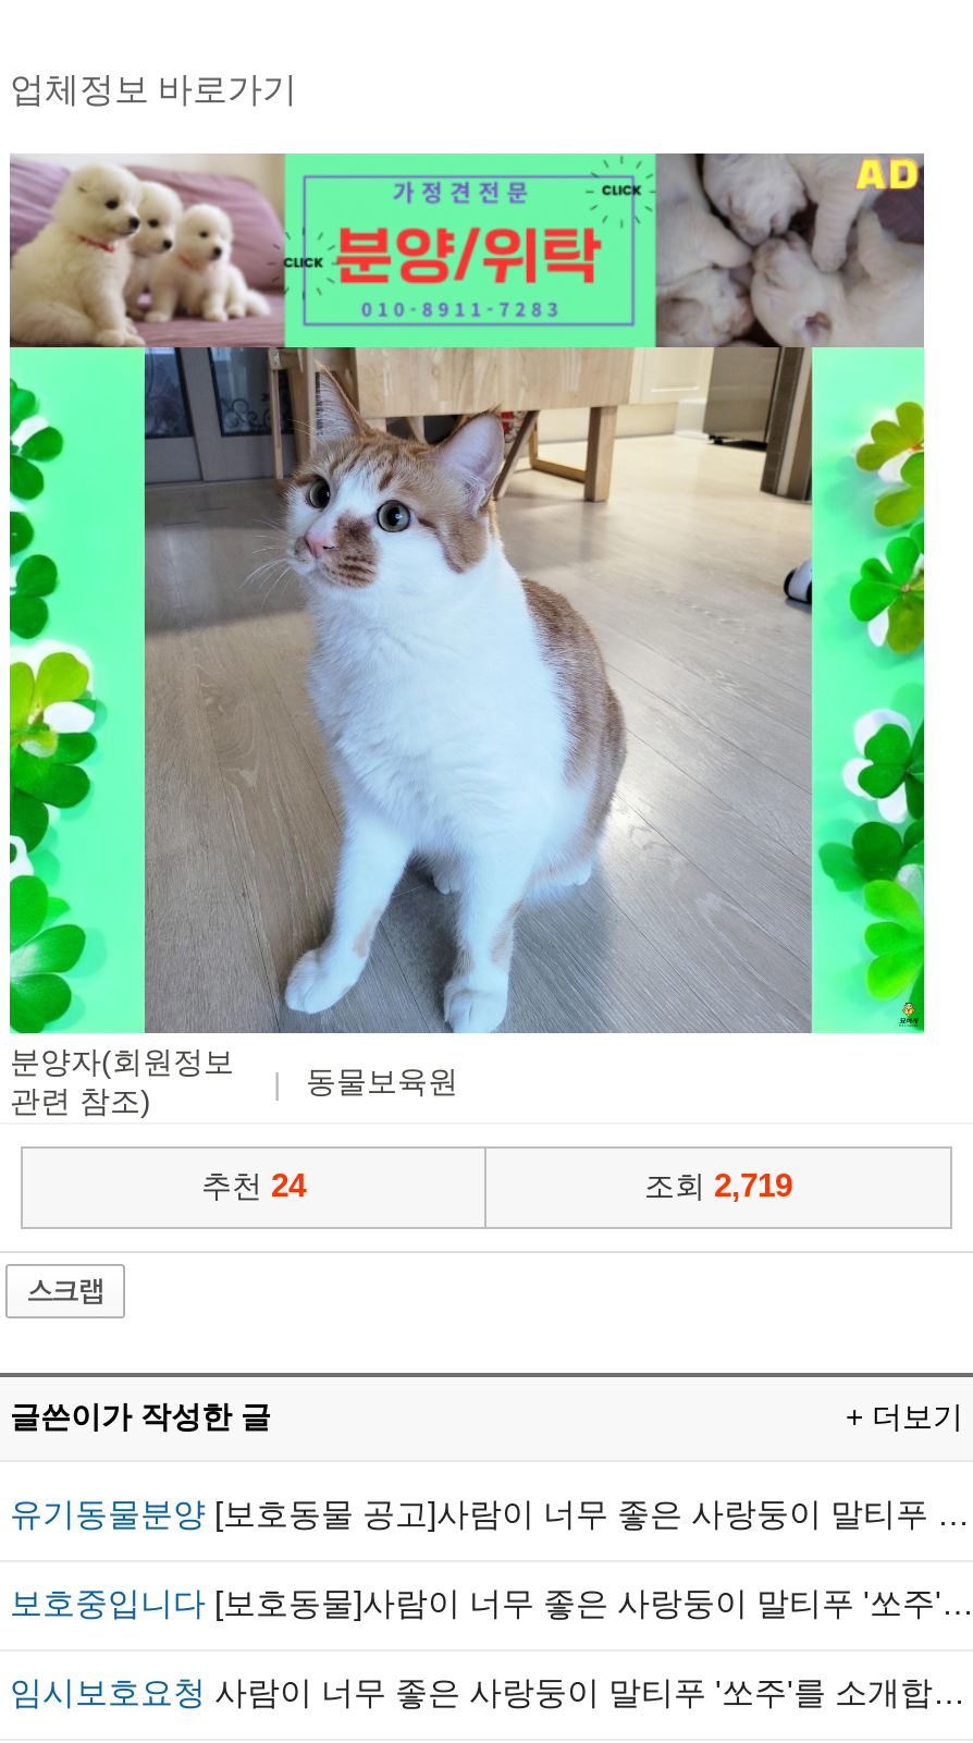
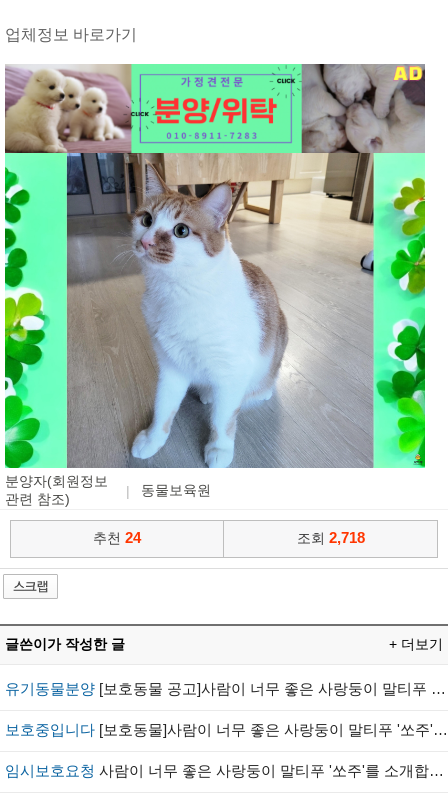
[644,1166,792,1203] 조회 2,719 -> [296,529,364,546] 조회 2,718

